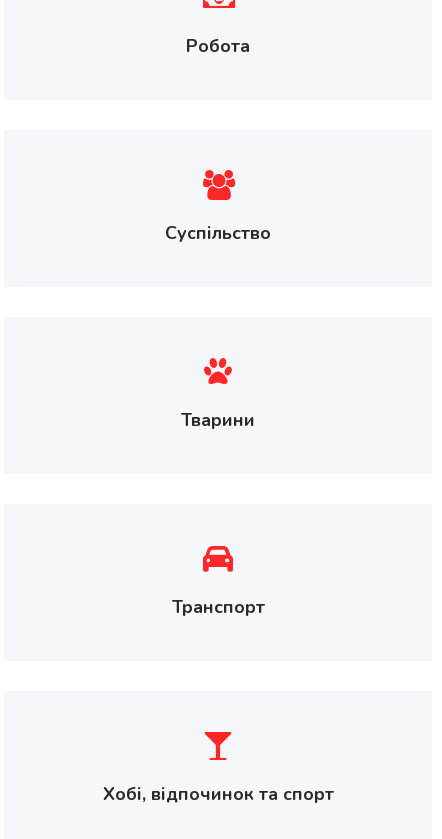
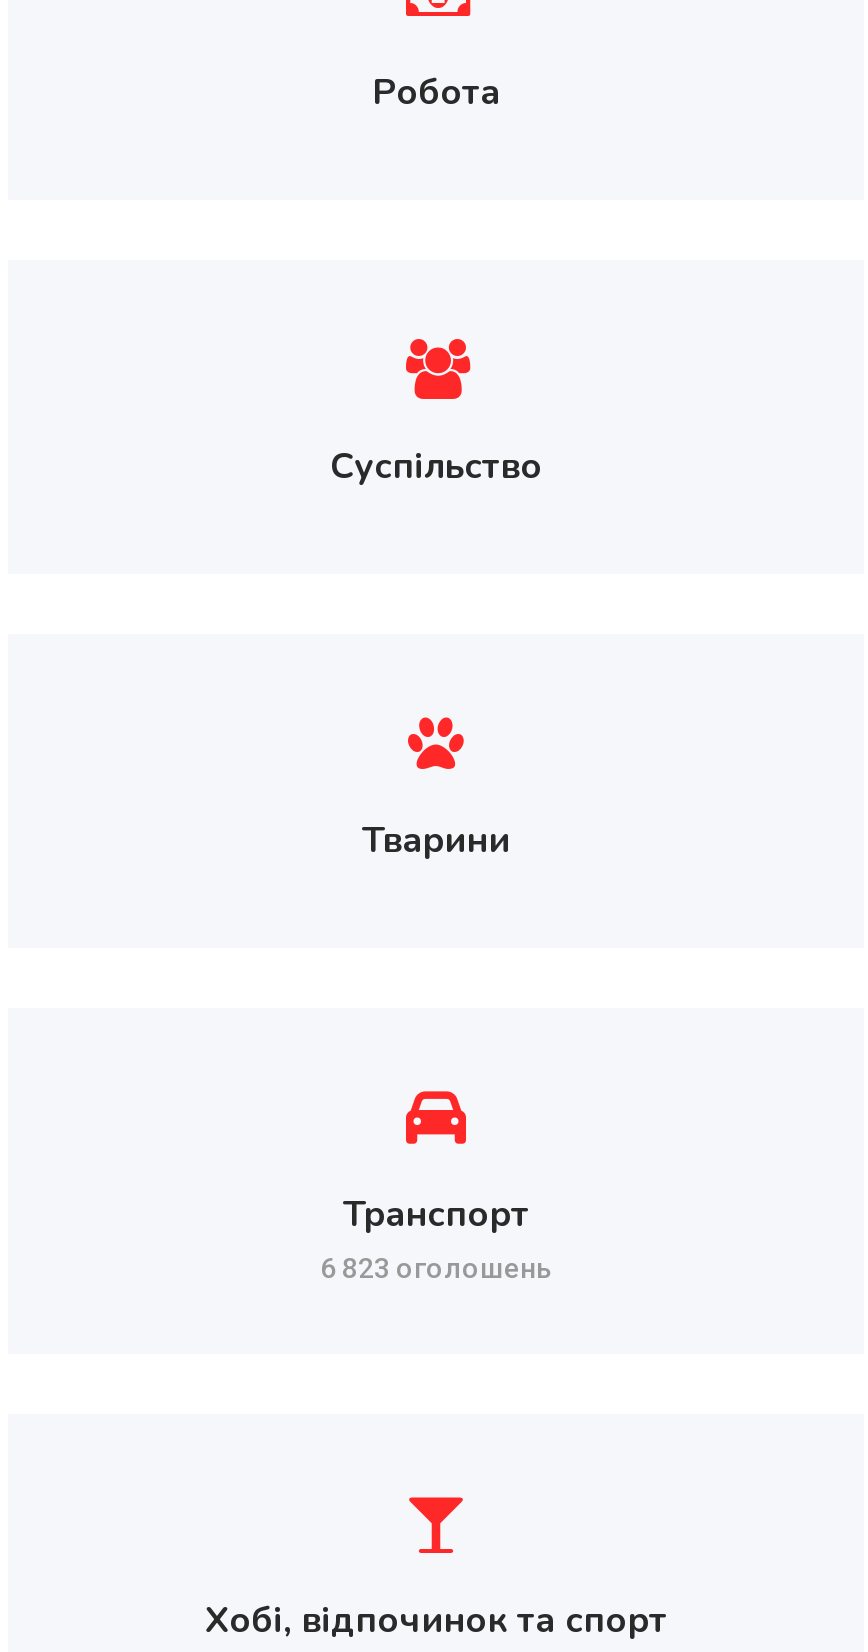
none -> [320,1252,552,1284] 6 823 оголошень

